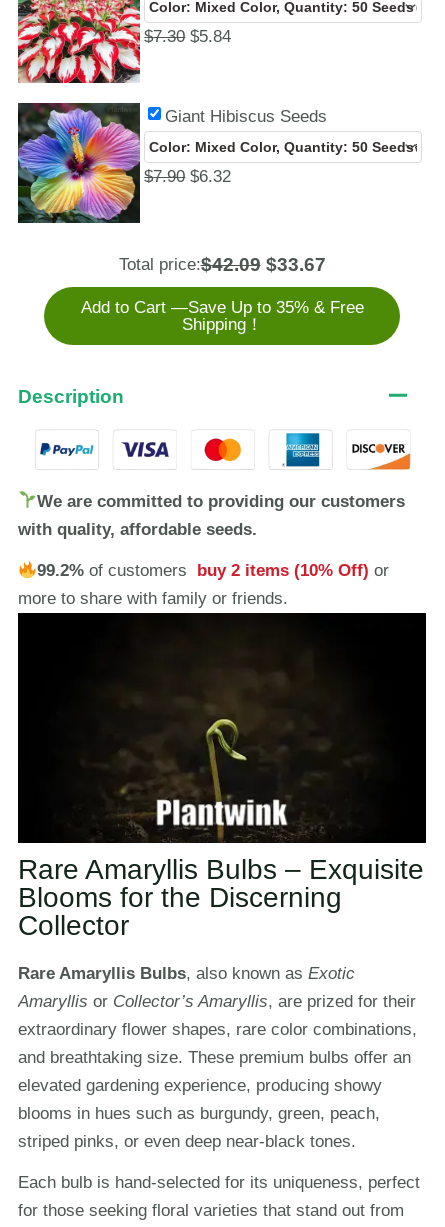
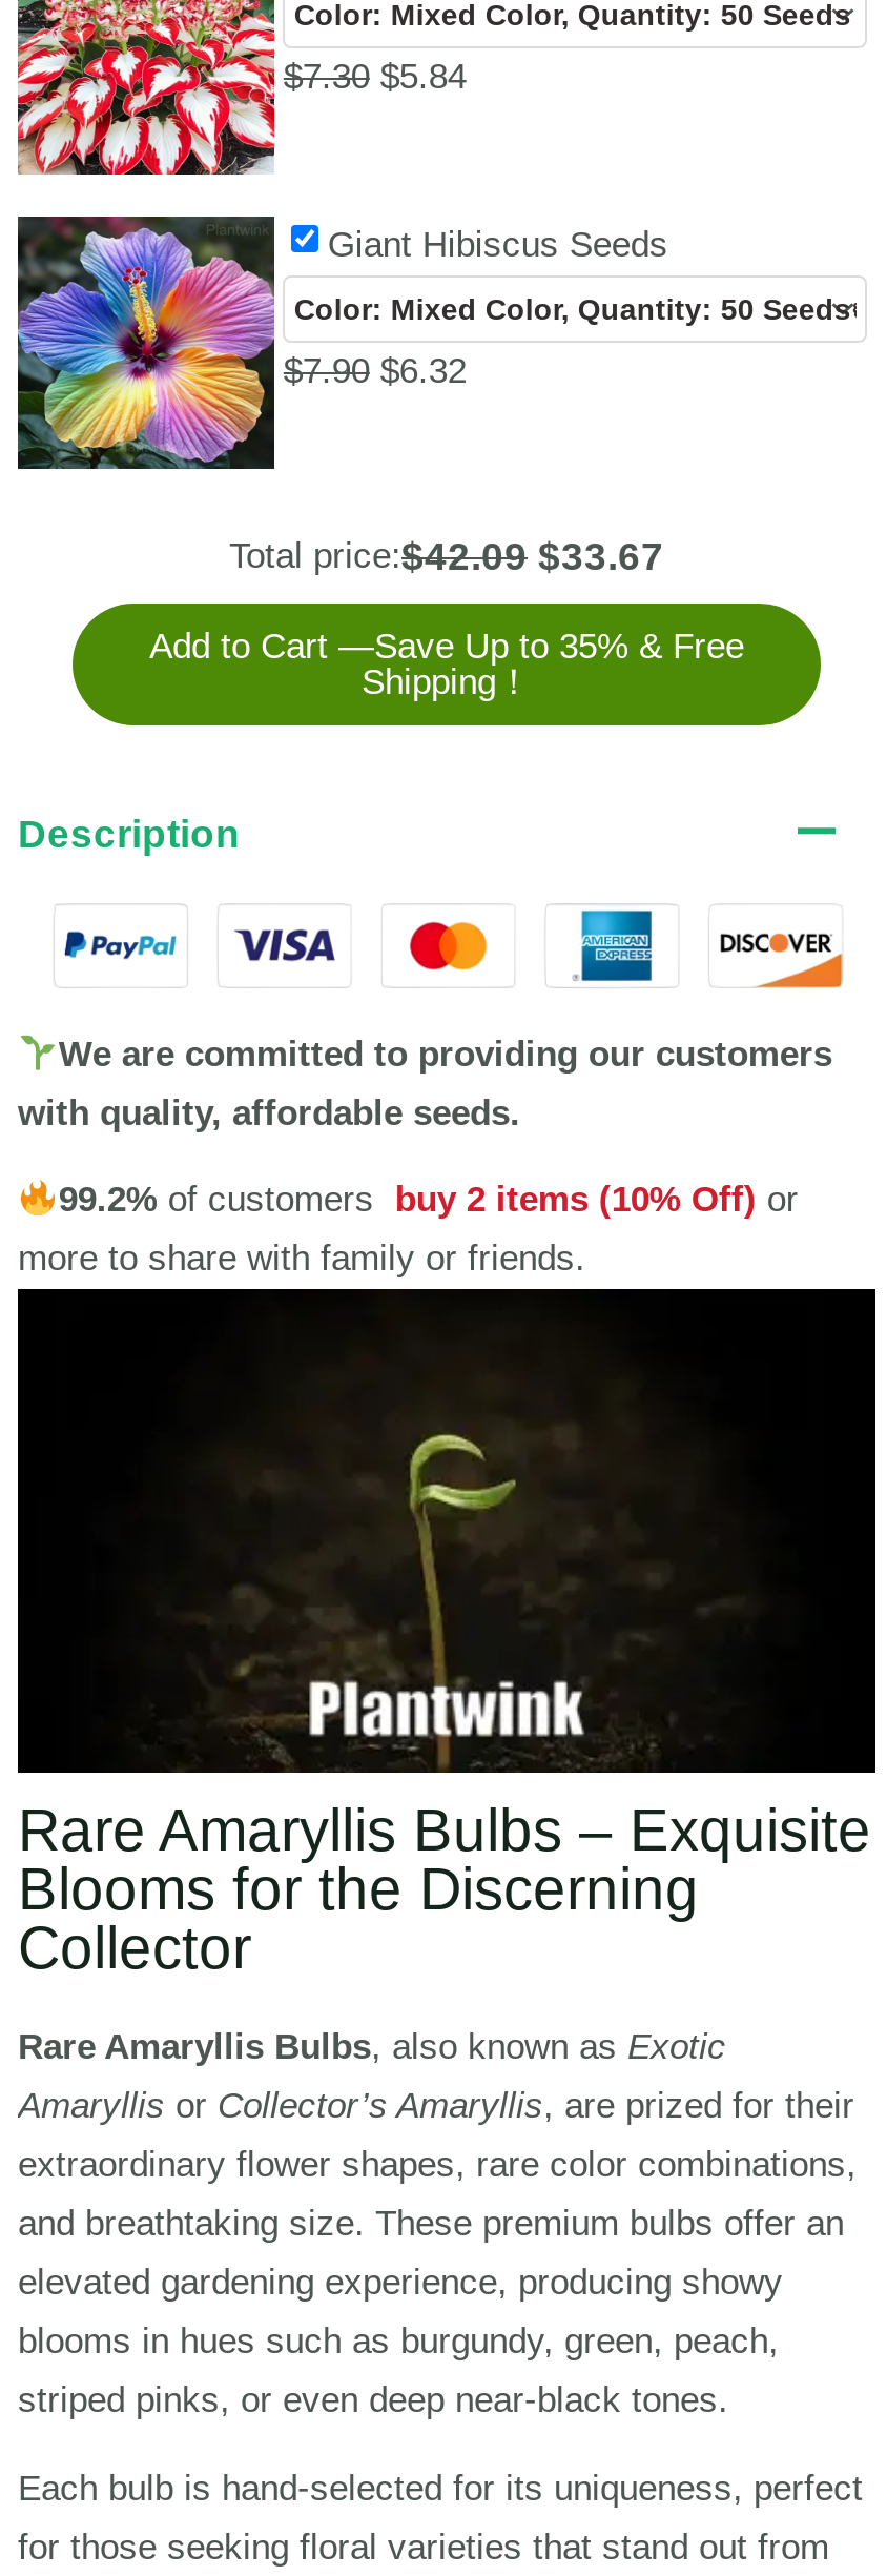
[205,683,254,779] [image] -> [409,1434,516,1636] [image]

